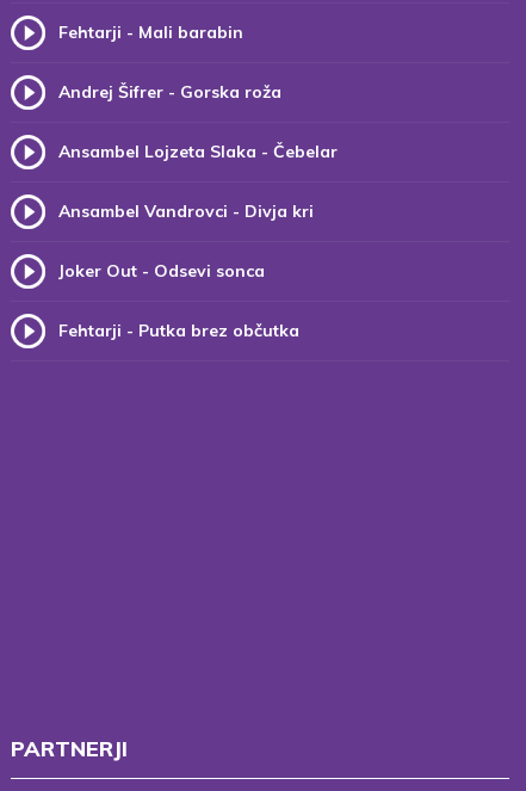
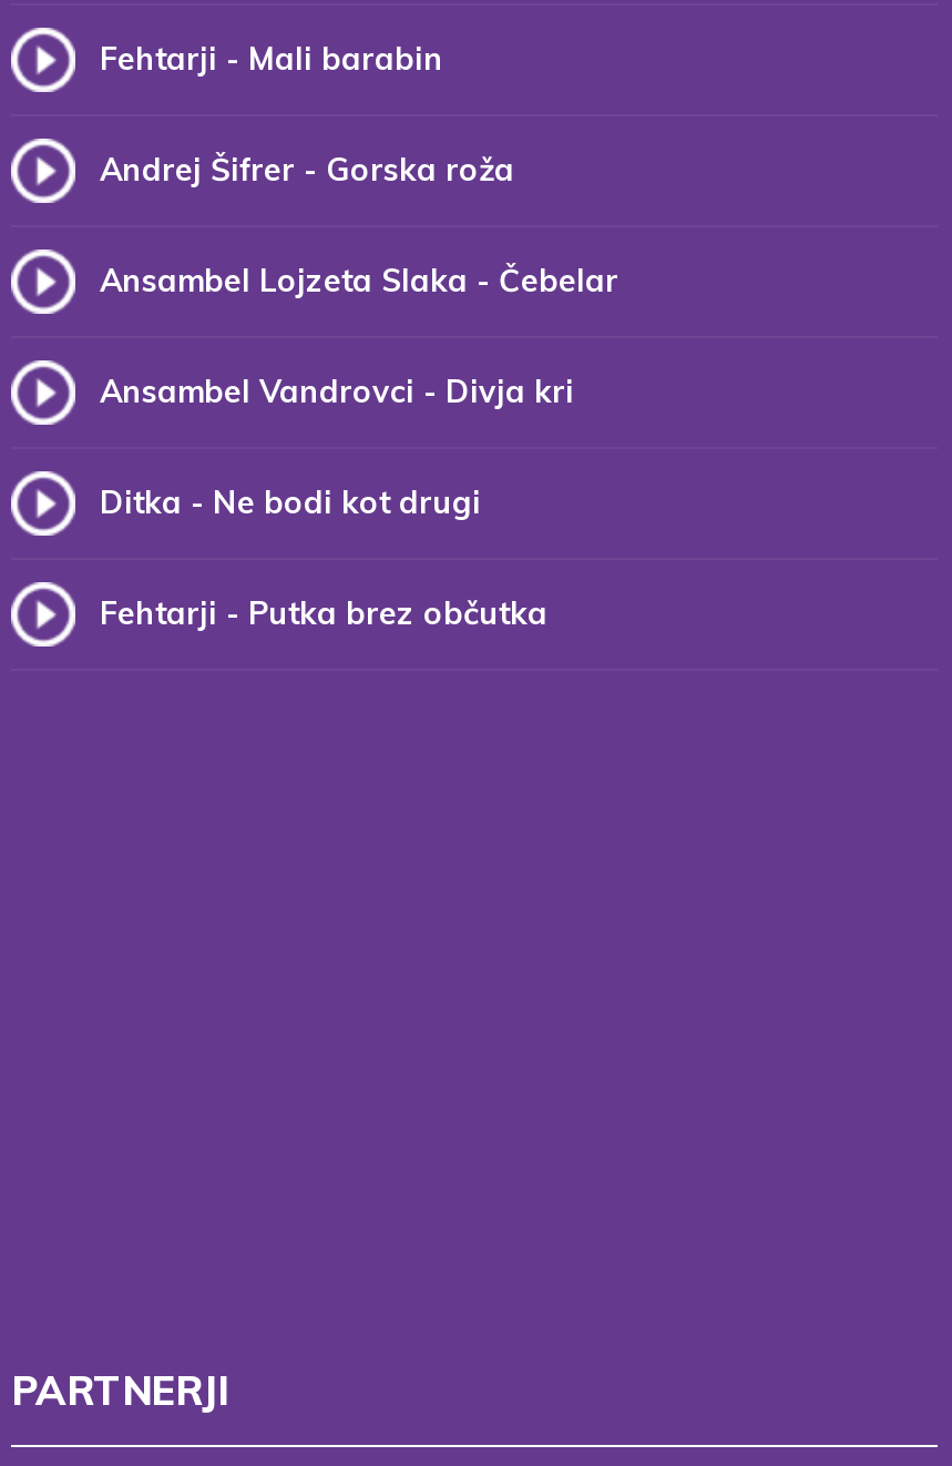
[58,260,265,282] Joker Out - Odsevi sonca -> [100,483,481,523] Ditka - Ne bodi kot drugi

